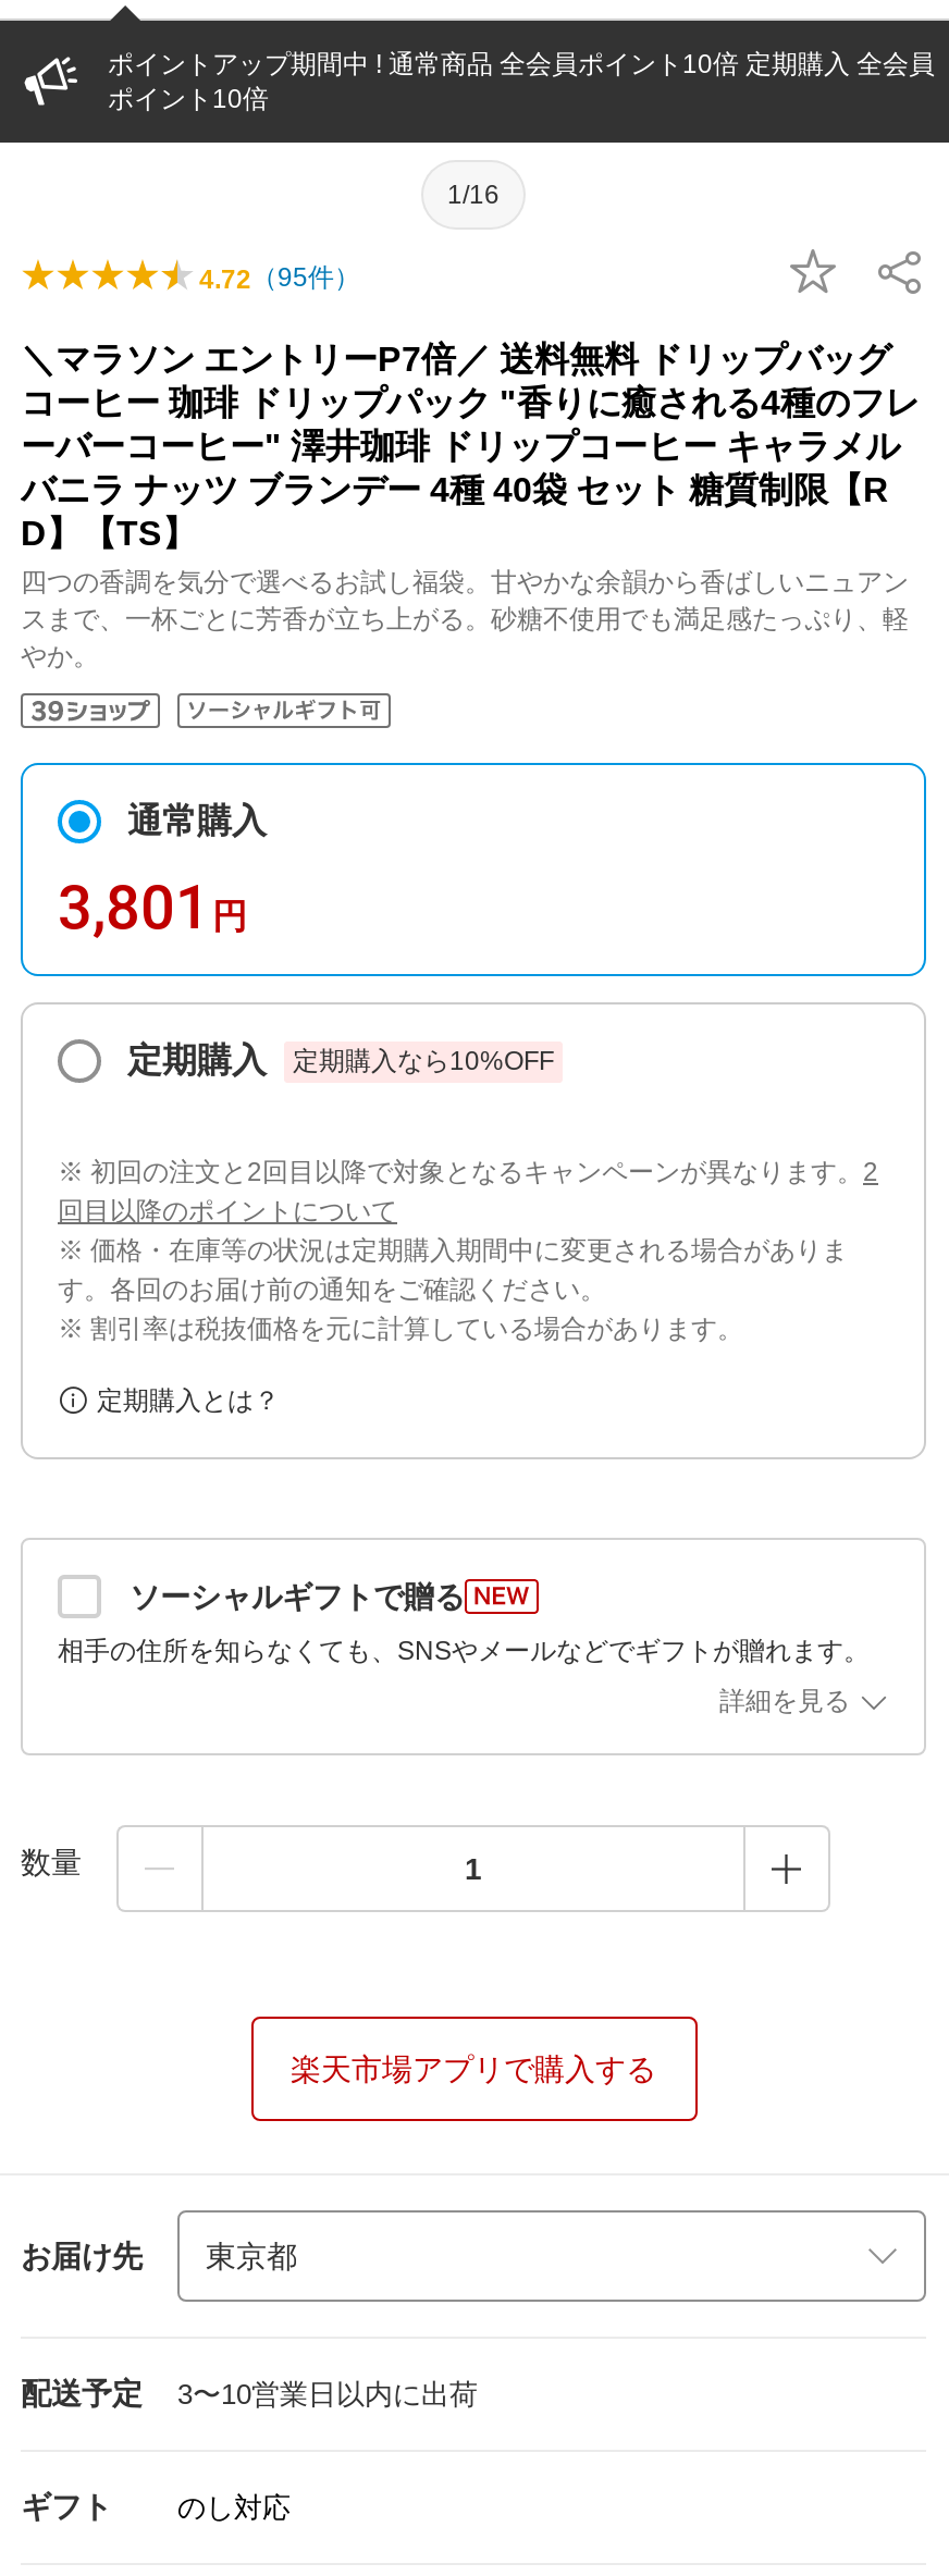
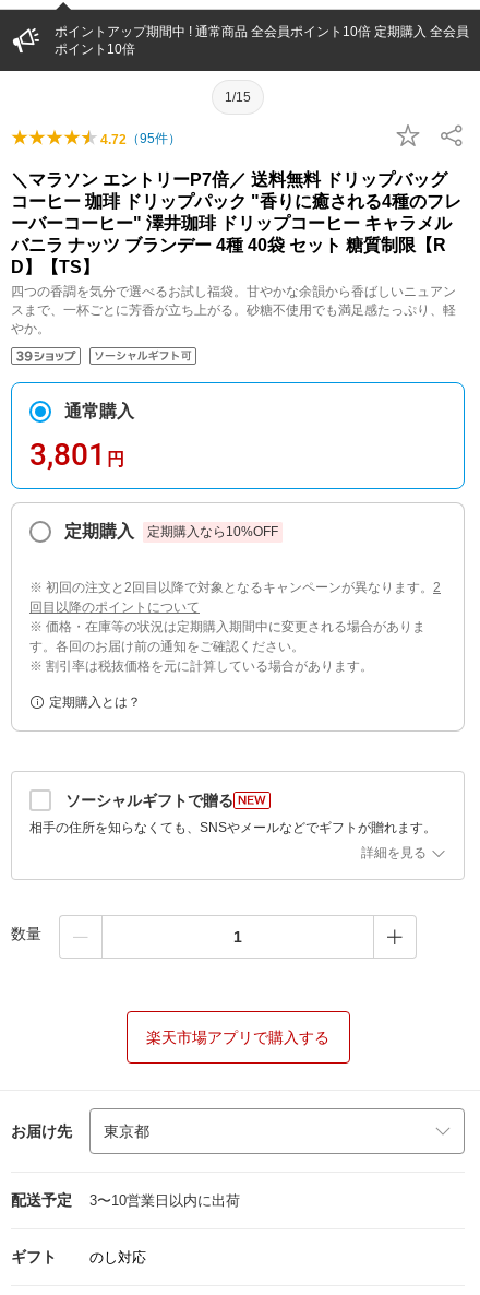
[447,178,500,209] 1/16 -> [225,89,251,104] 1/15

